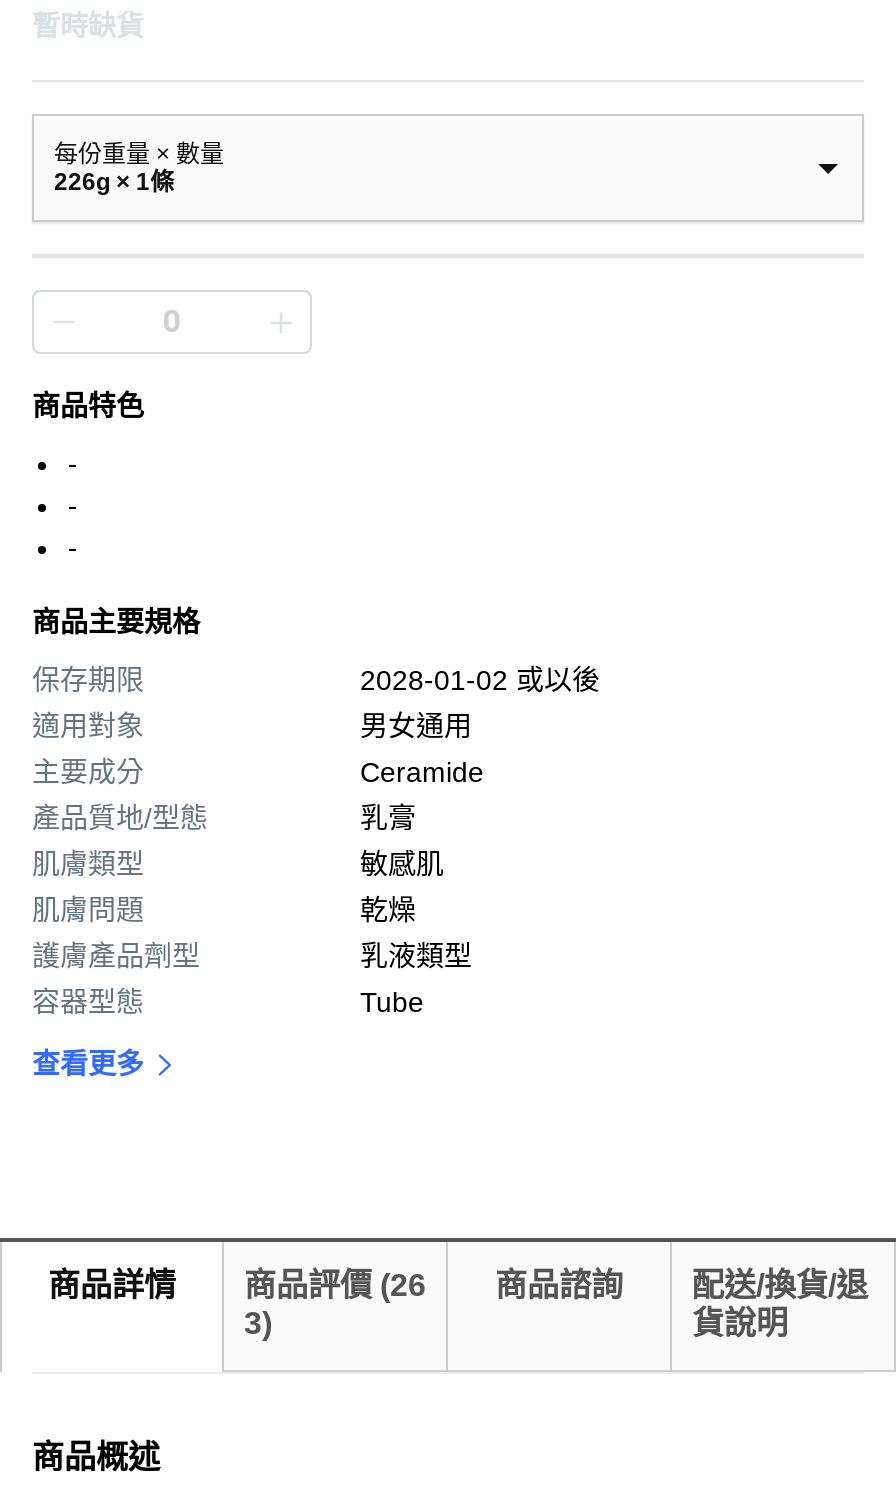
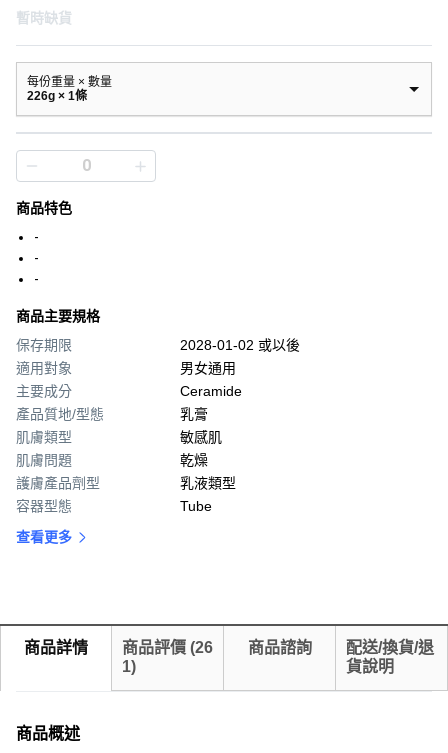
[244,1306,272,1340] 3) -> [122,658,136,675] 1)

